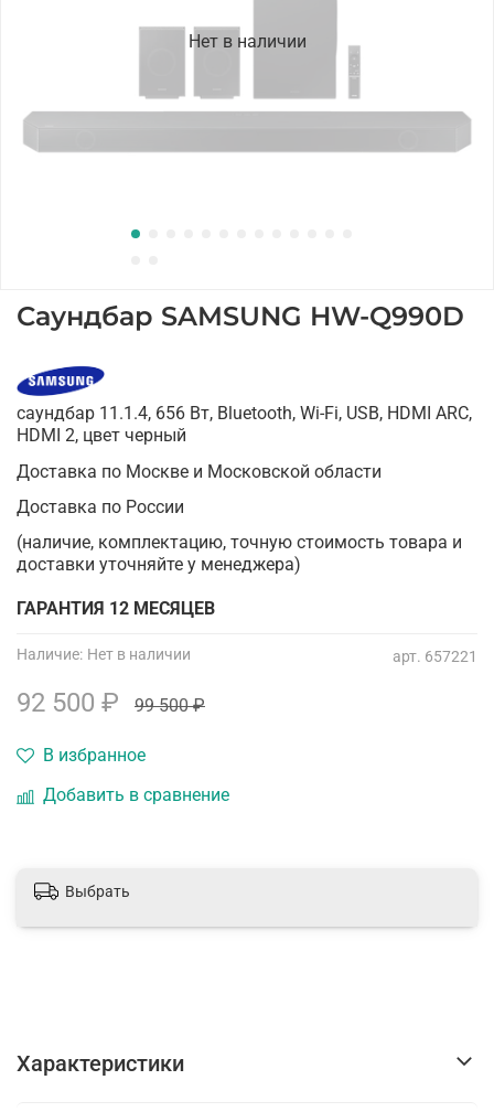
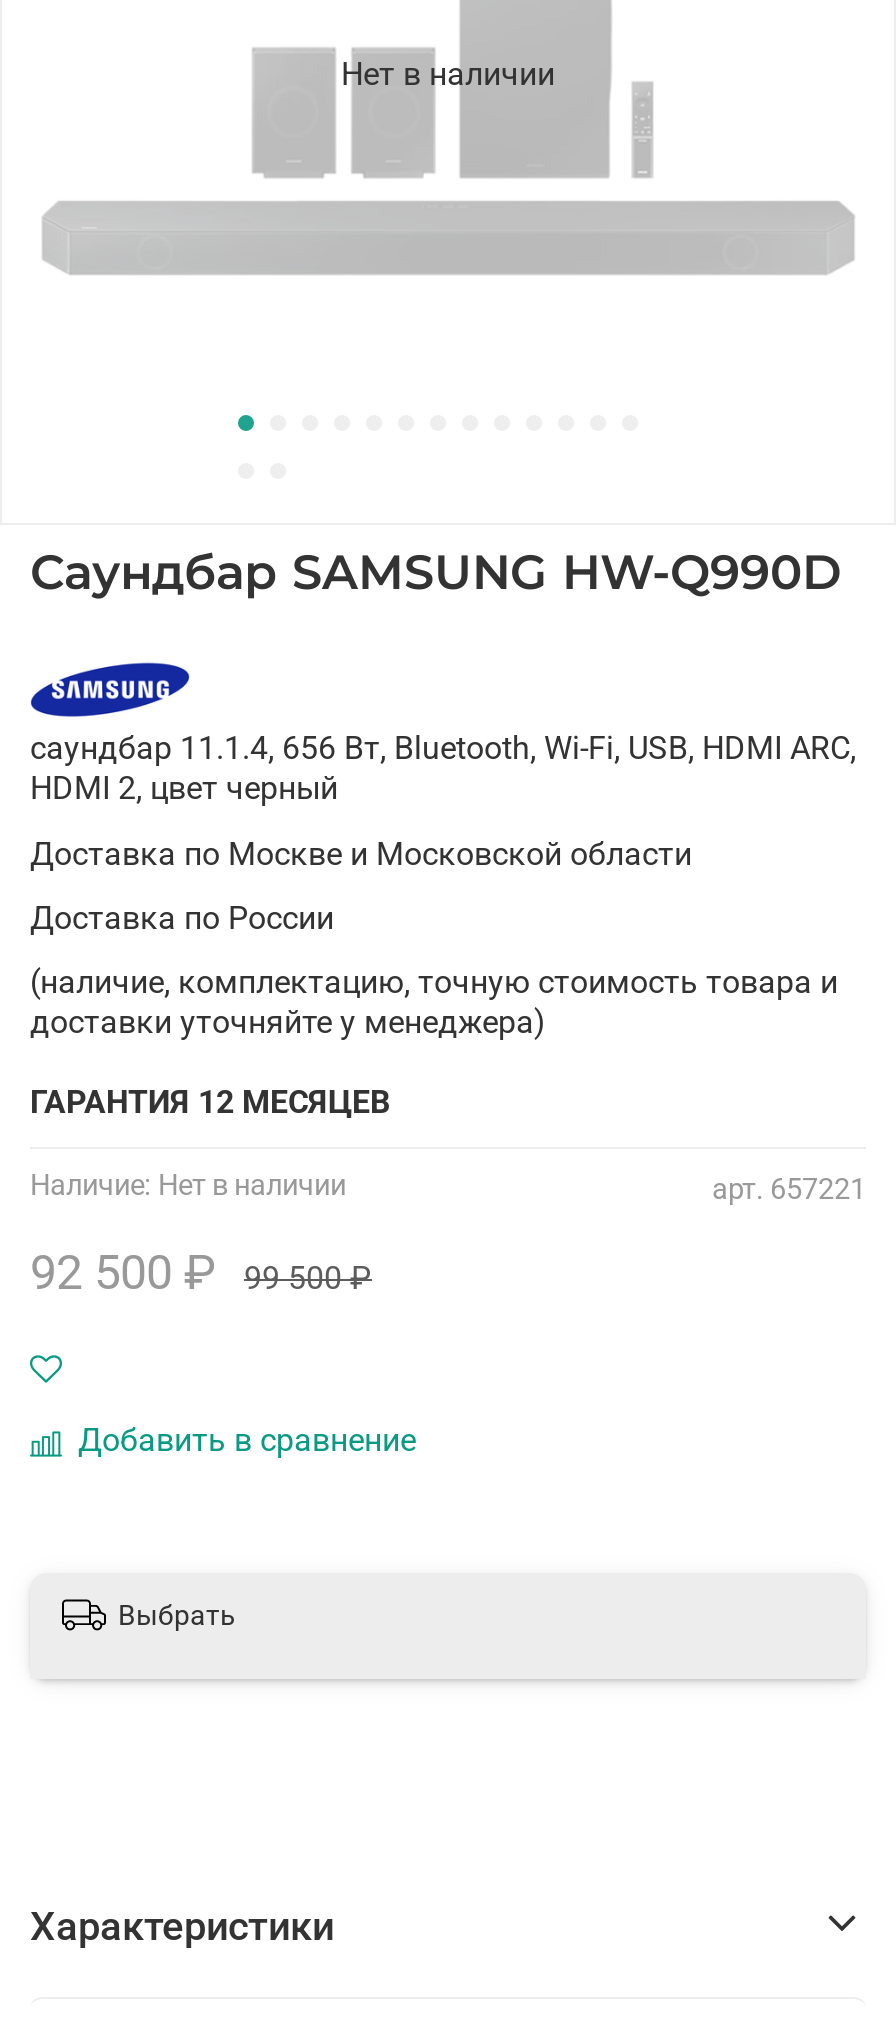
[43,744,146,765] В избранное -> none

